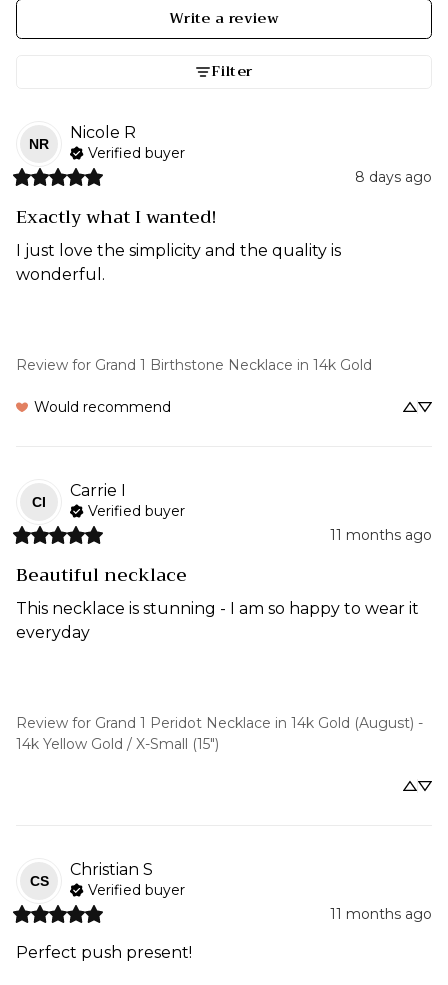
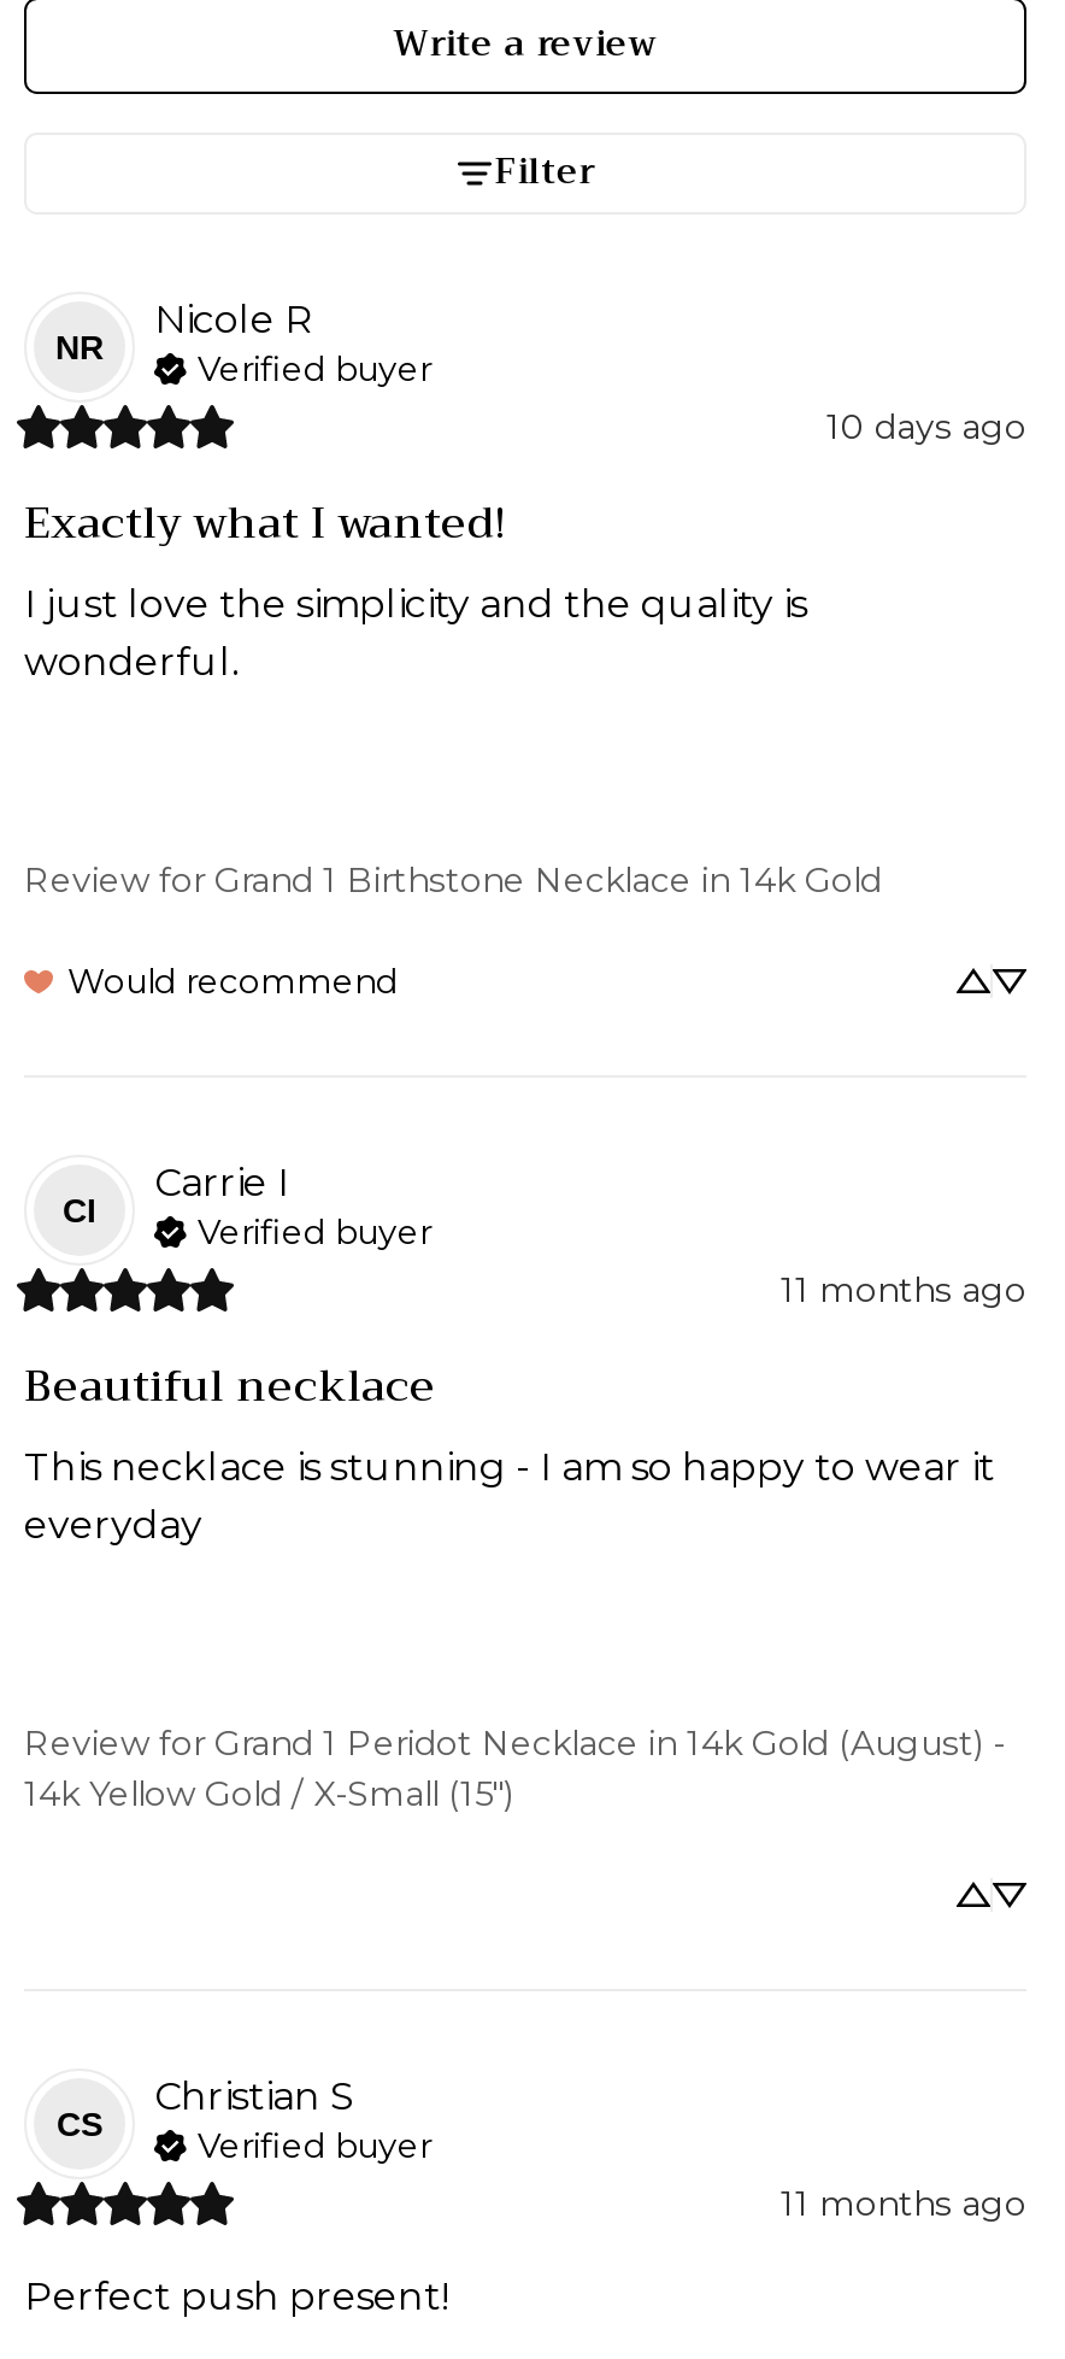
[355,168,432,186] 8 days ago -> [826,405,1026,448] 10 days ago

